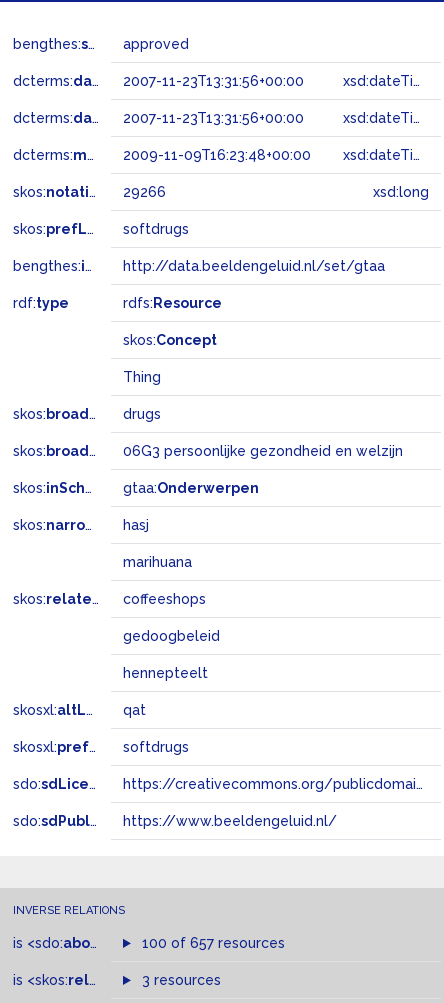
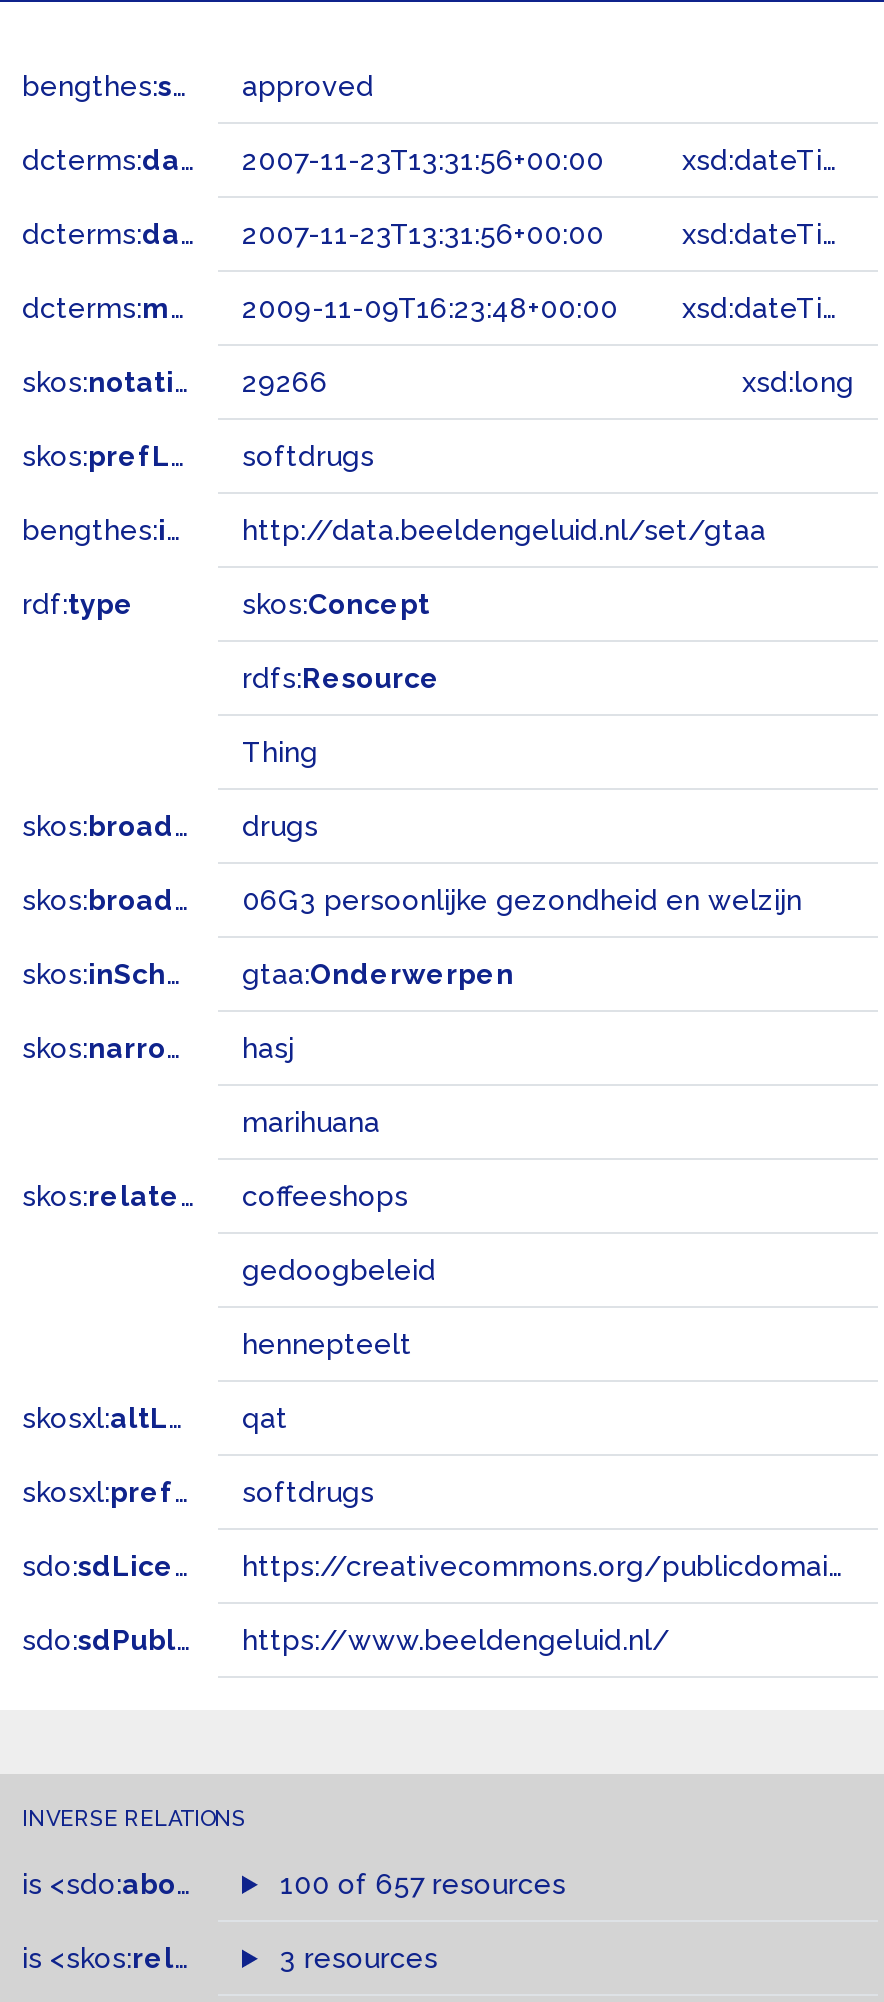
moved [123,295,222,311] -> [242,662,440,694]: rdfs:Resource
moved [123,332,217,348] -> [242,588,430,620]: skos:Concept

